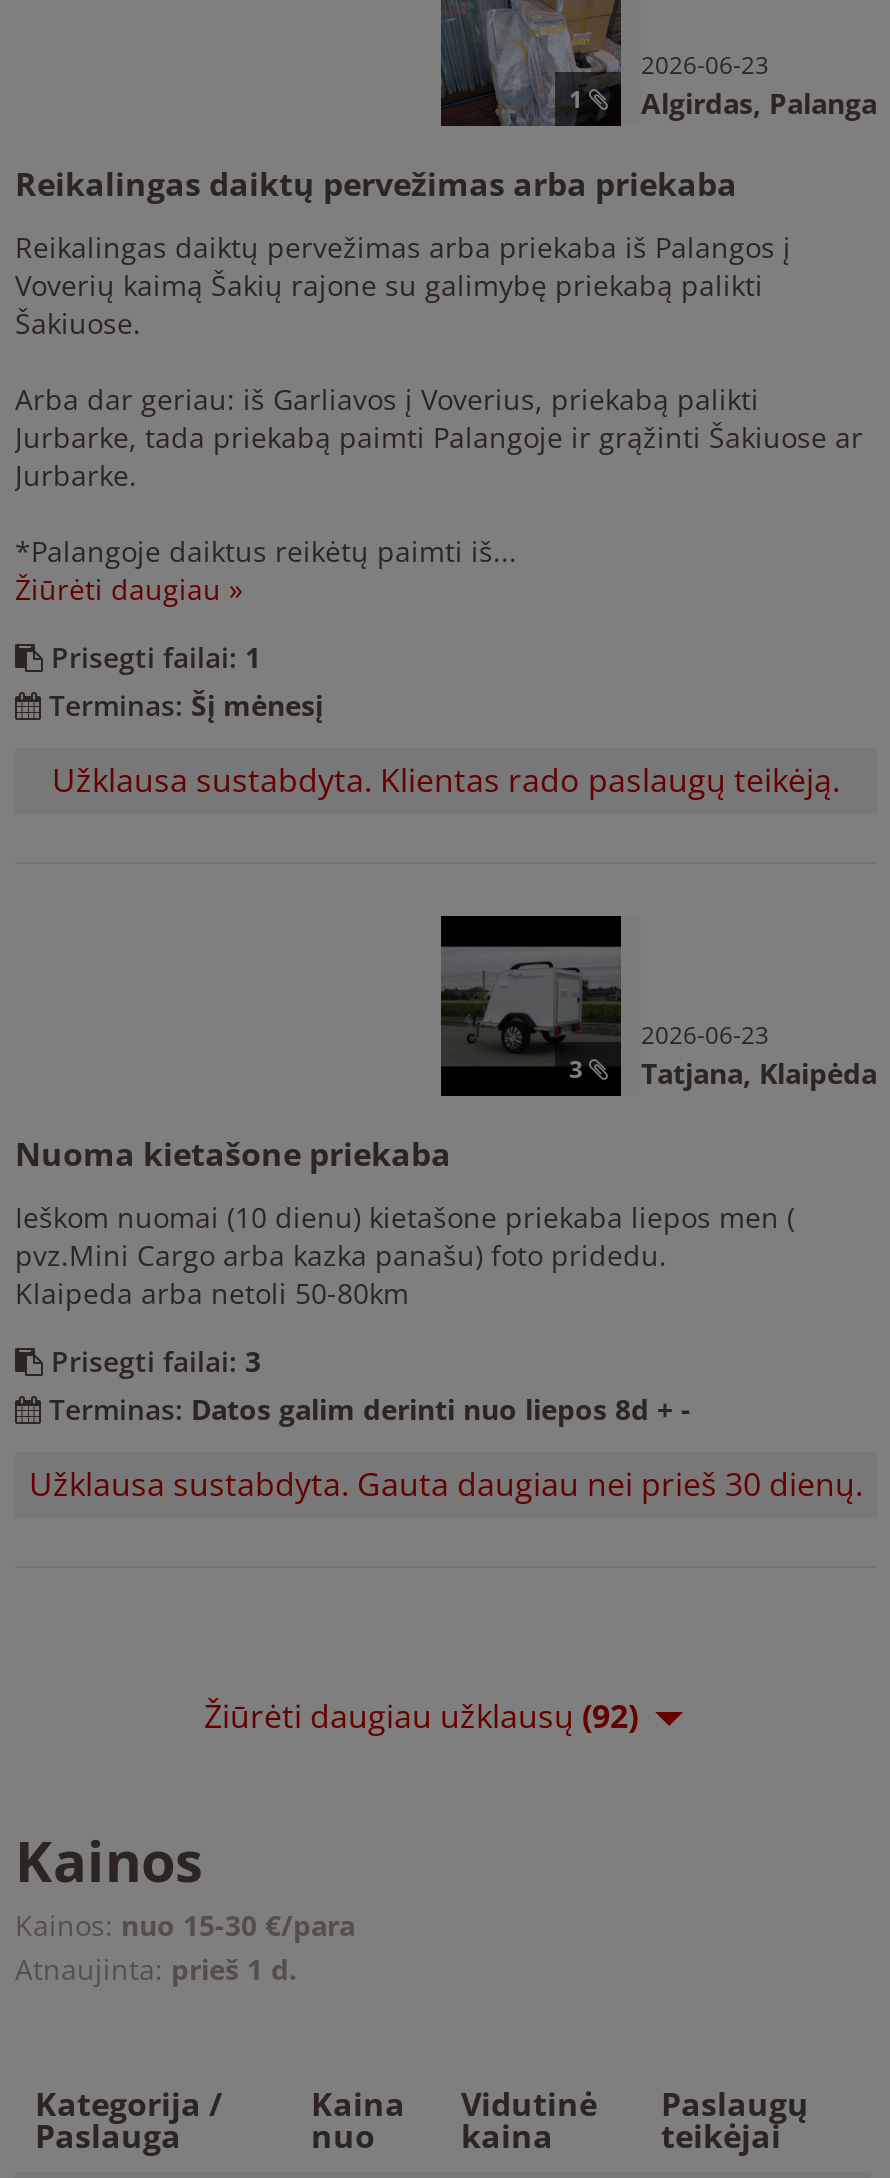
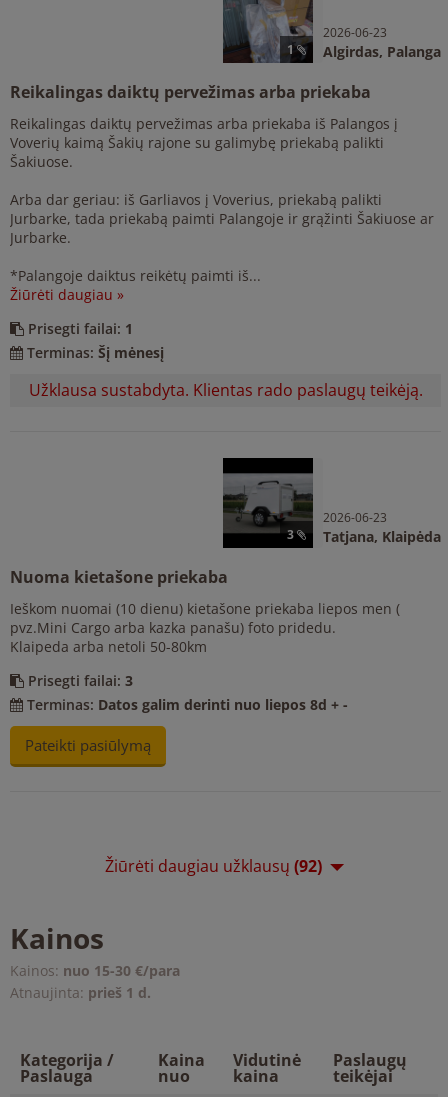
[29,1462,863,1506] Užklausa sustabdyta. Gauta daugiau nei prieš 30 dienų. -> [25,735,151,755] Pateikti pasiūlymą

